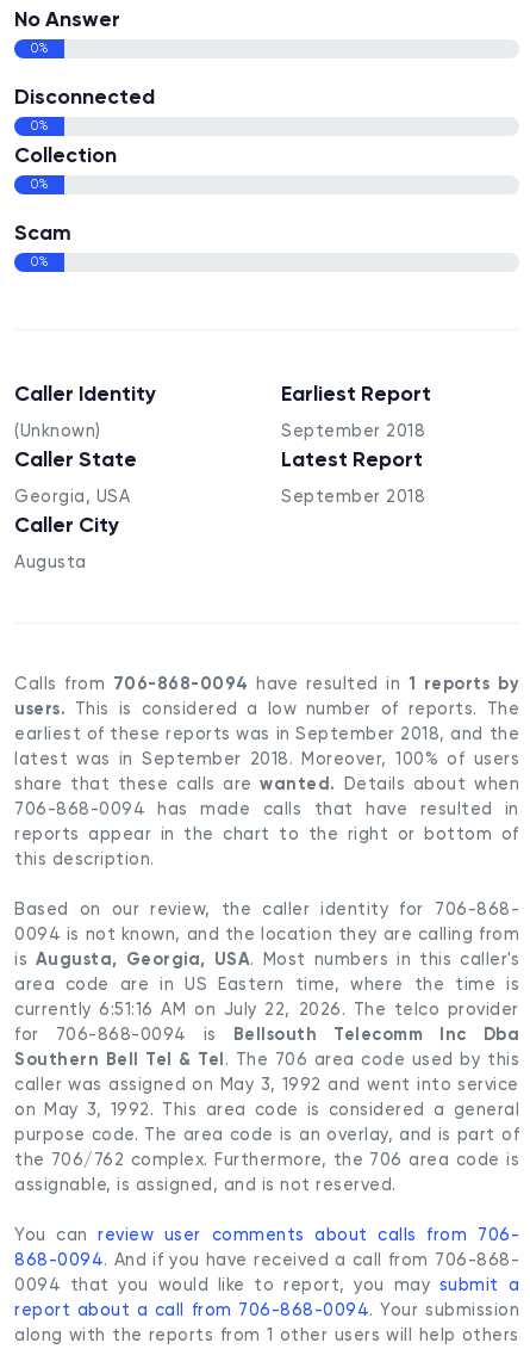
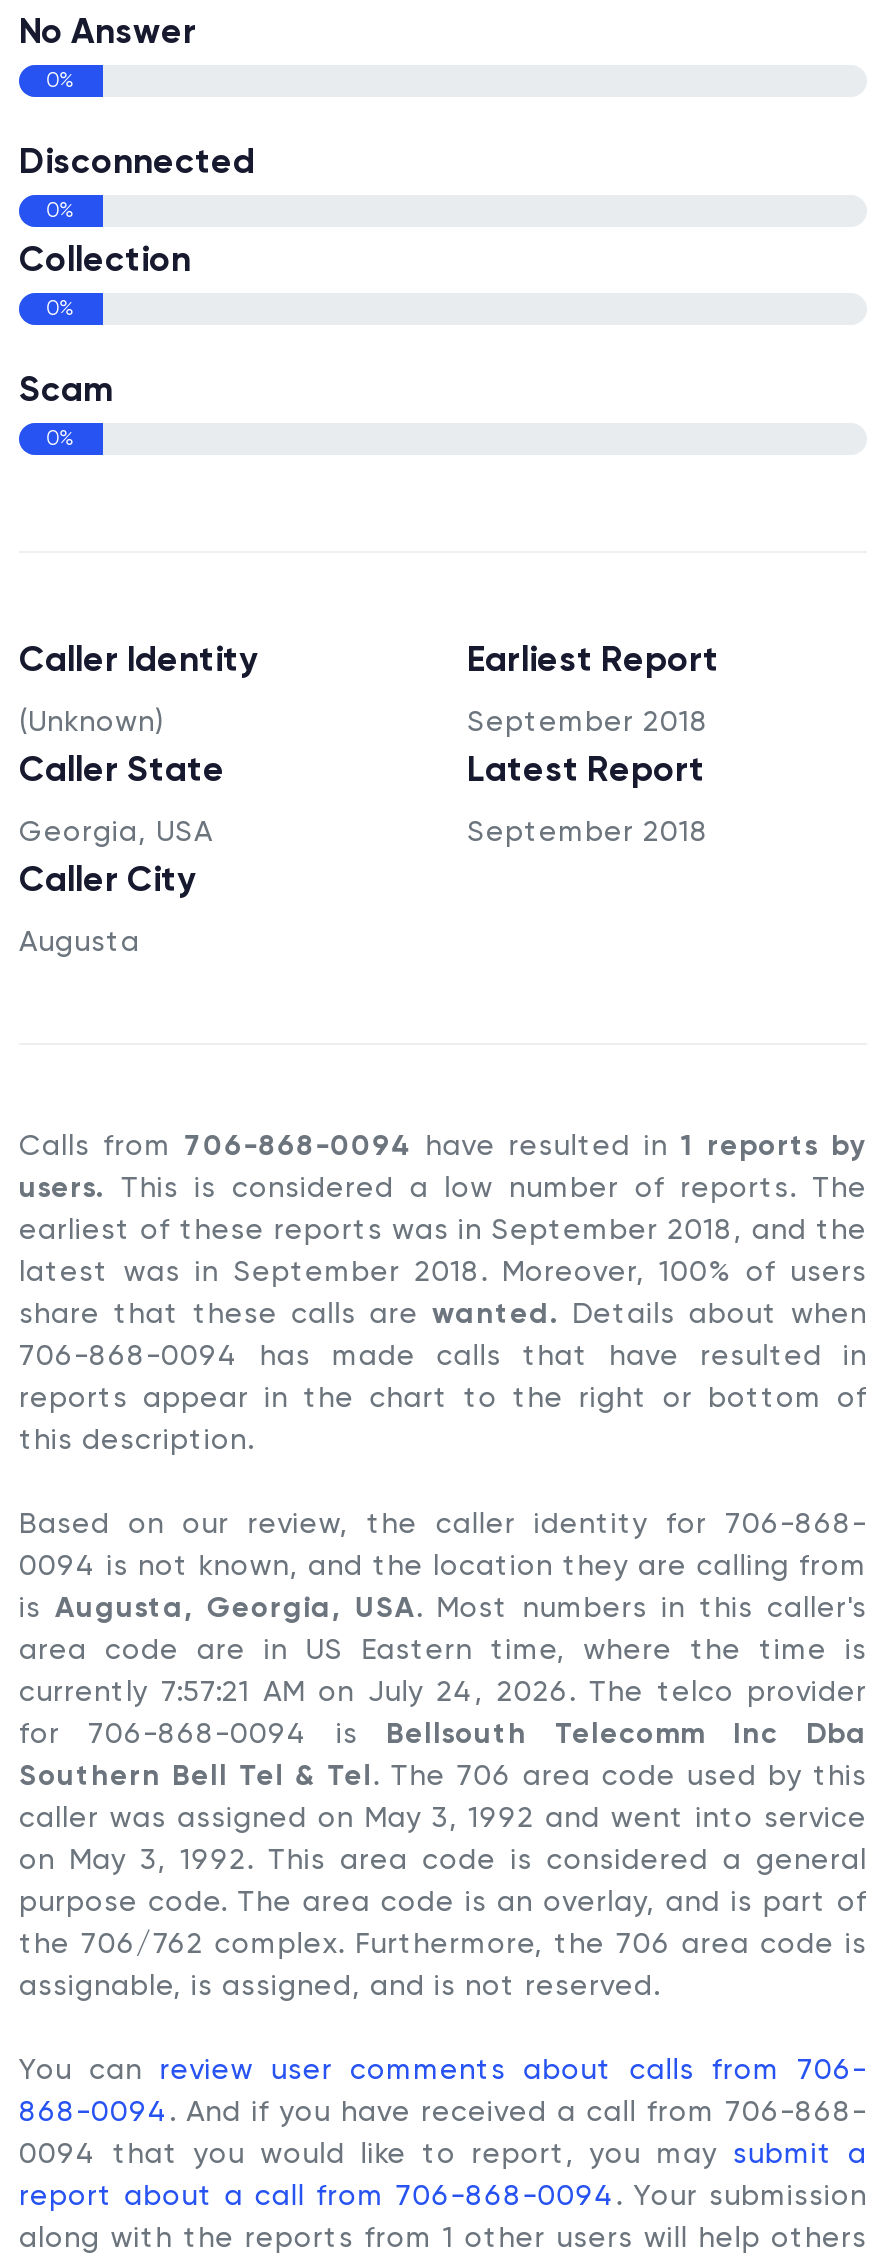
[14,1000,519,1020] currently 6:51:16 AM on July 22, 2026. The telco provider -> [19,1675,867,1709] currently 7:57:21 AM on July 24, 2026. The telco provider

